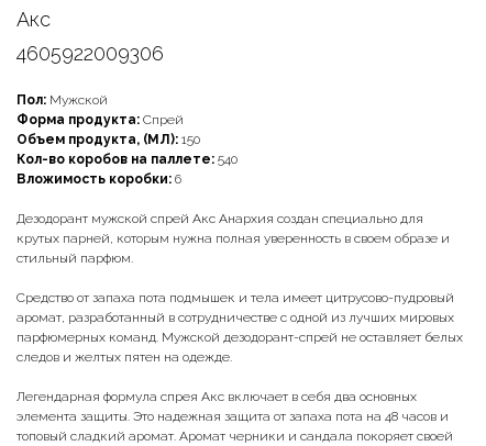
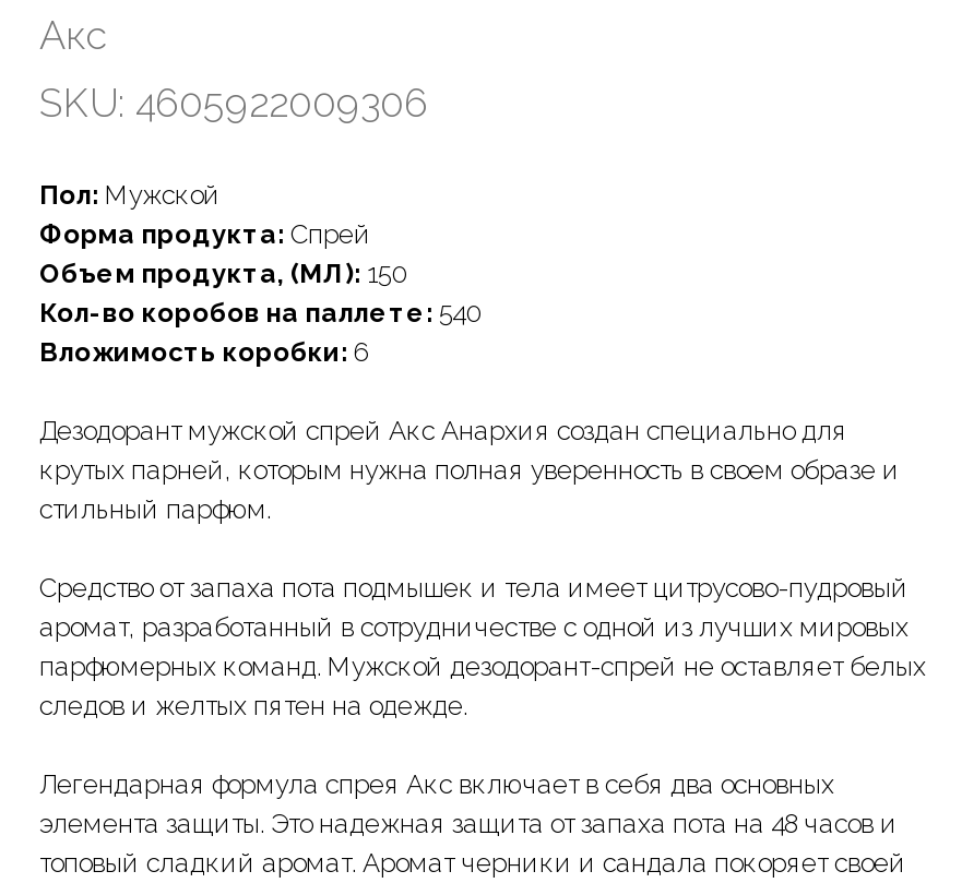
[16,42,164,65] 4605922009306 -> [39,80,428,126] SKU: 4605922009306

